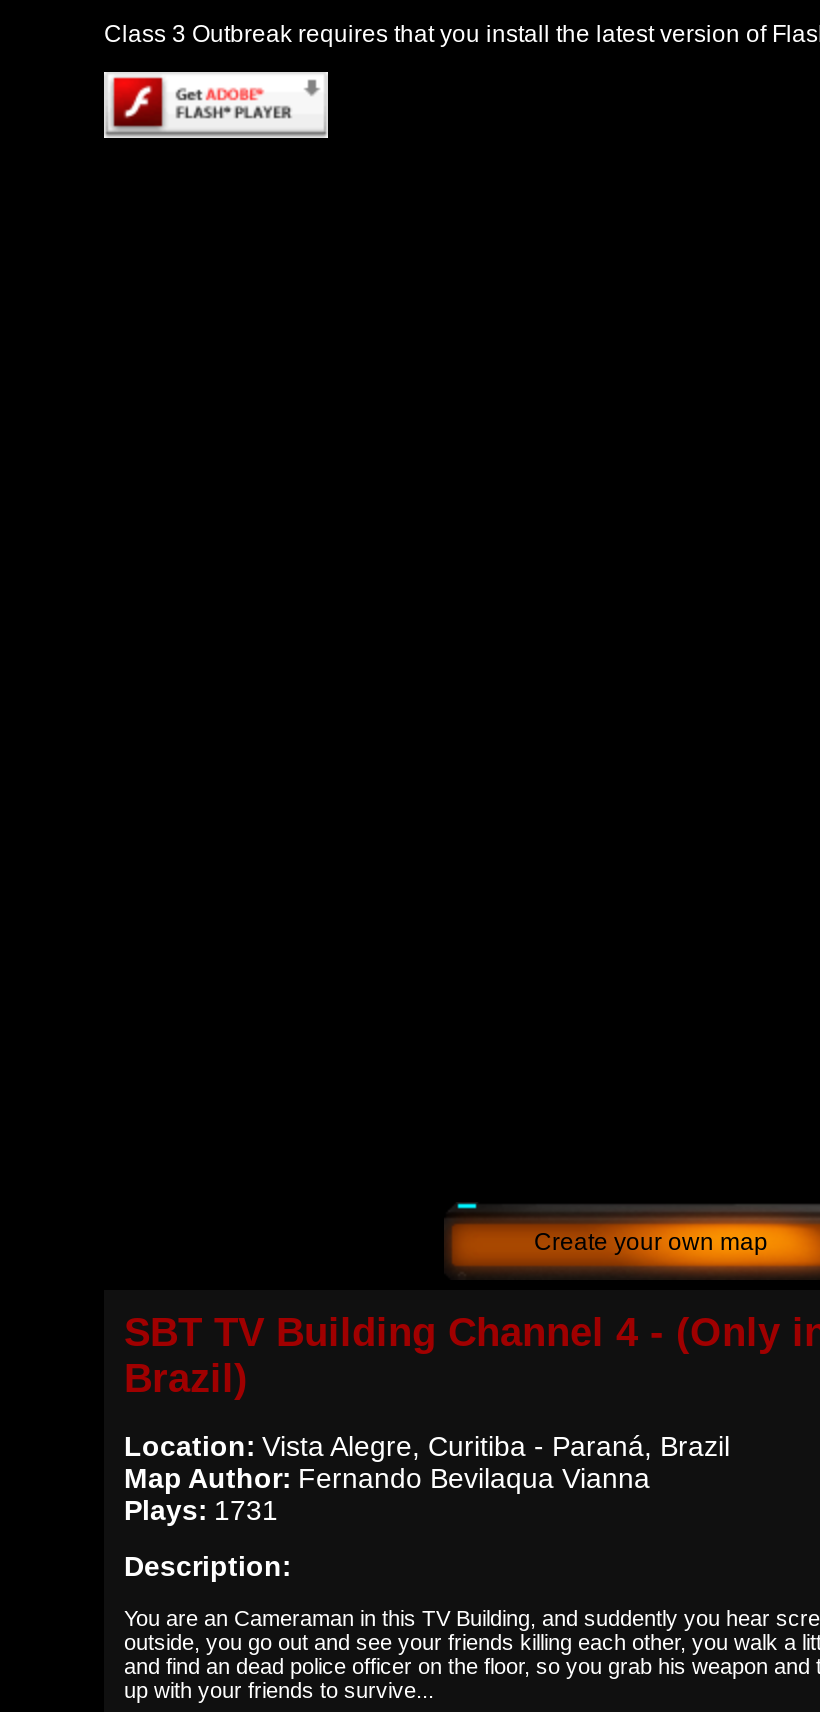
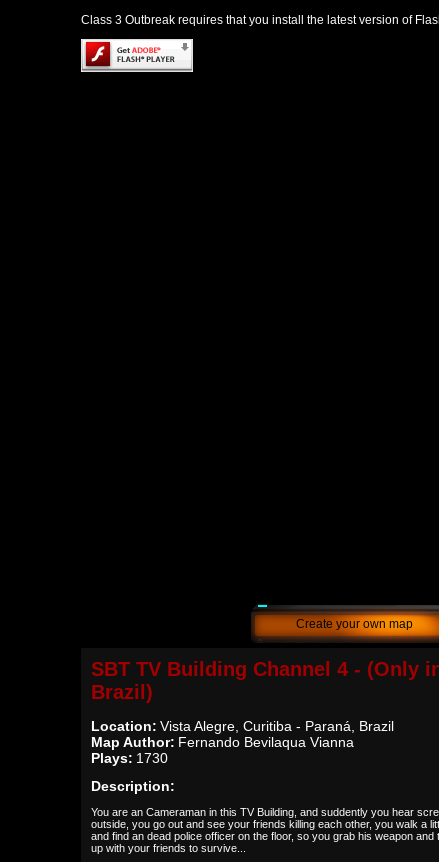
[124,1494,278,1526] Plays: 1731 -> [91,750,168,766] Plays: 1730

